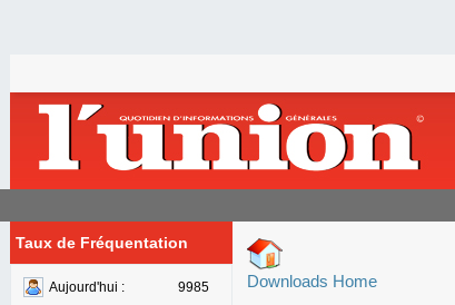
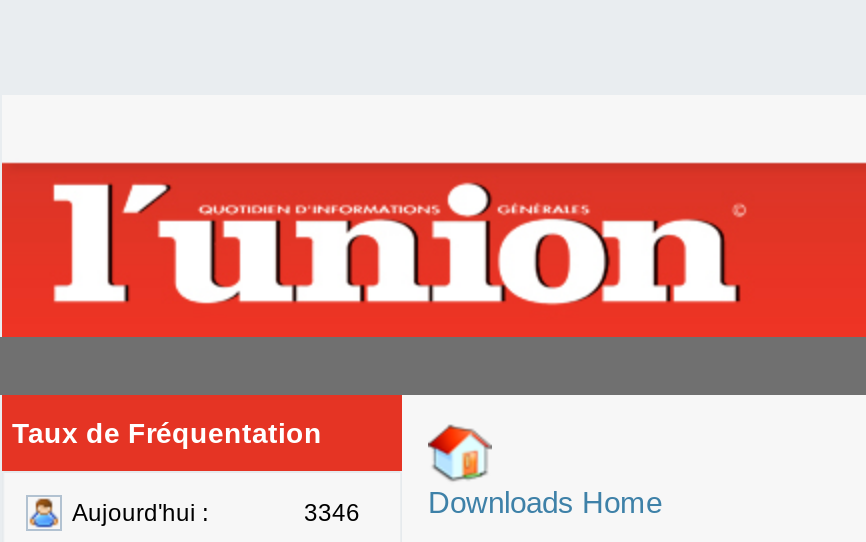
[178,279,209,295] 9985 -> [304,499,360,527] 3346

